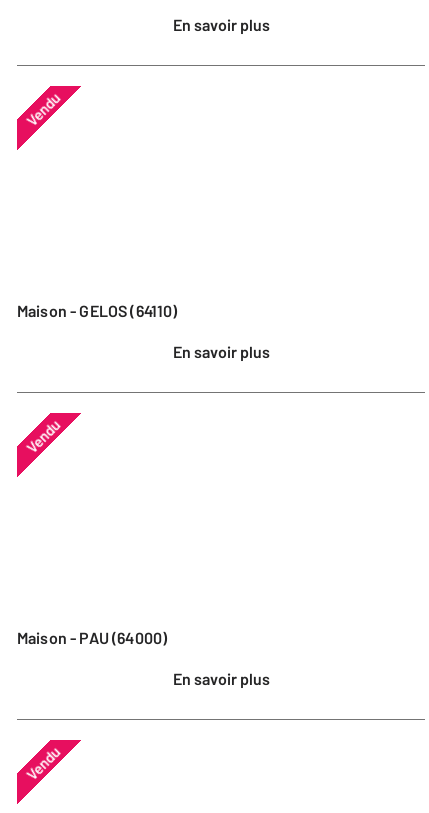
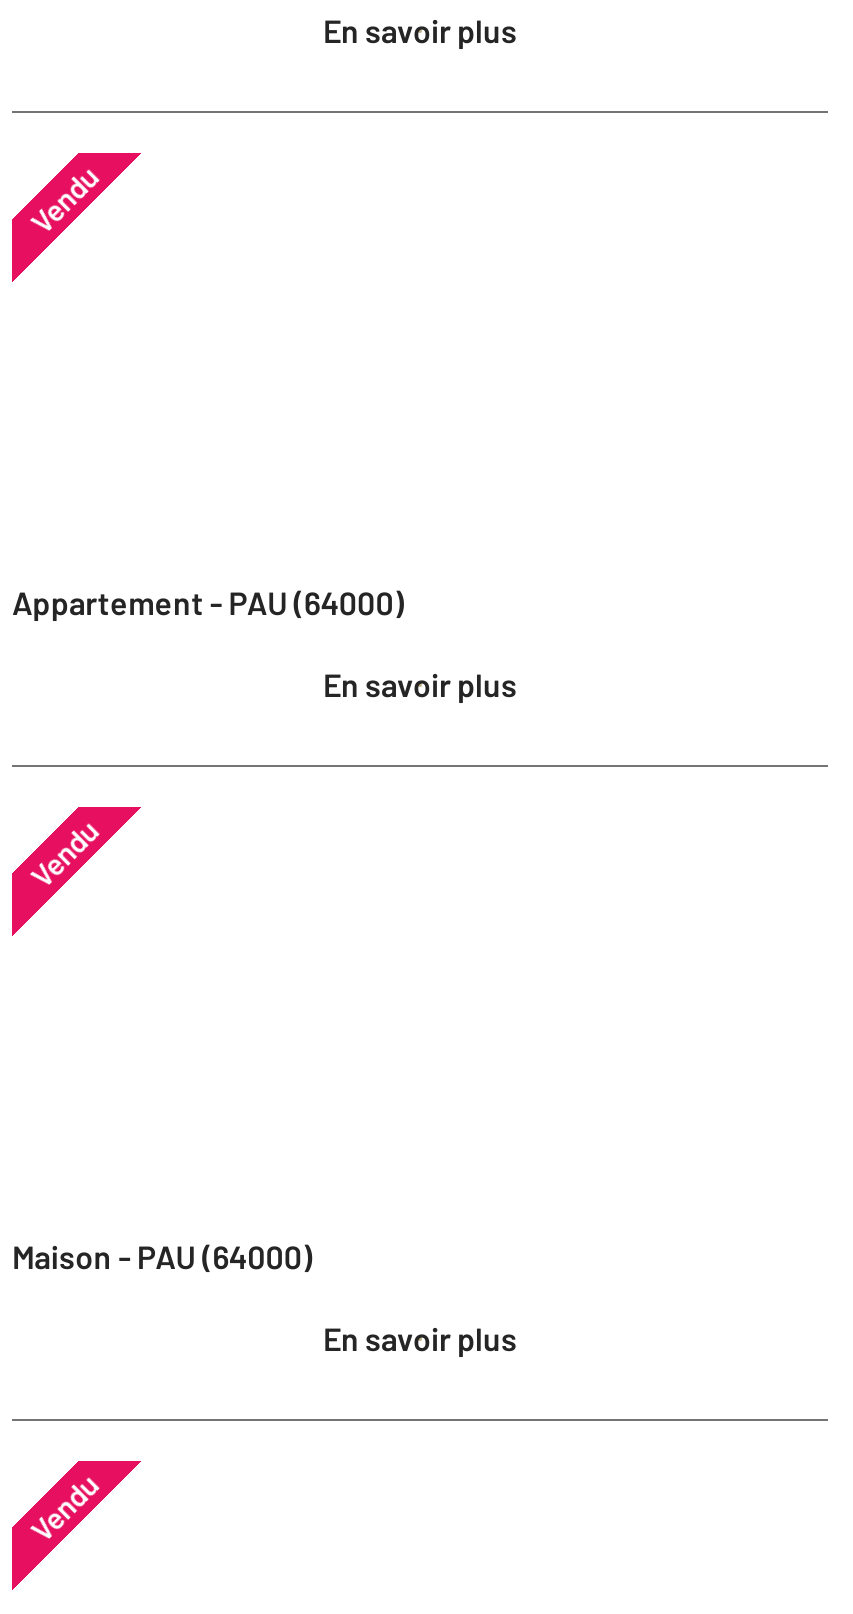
[28,301,177,320] Maison - GELOS (64110) -> [32,583,404,621] Appartement - PAU (64000)

